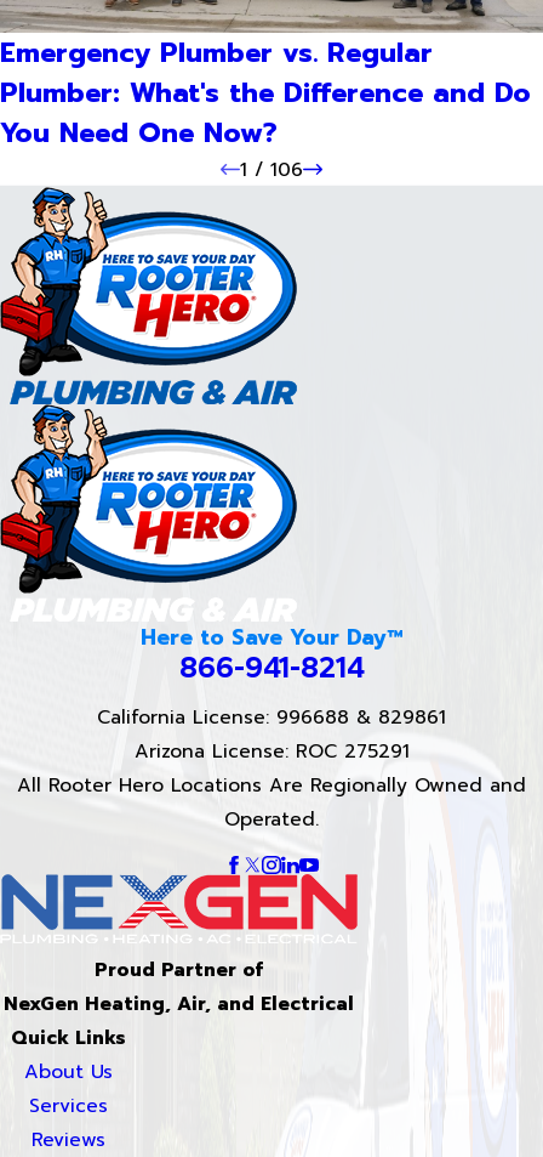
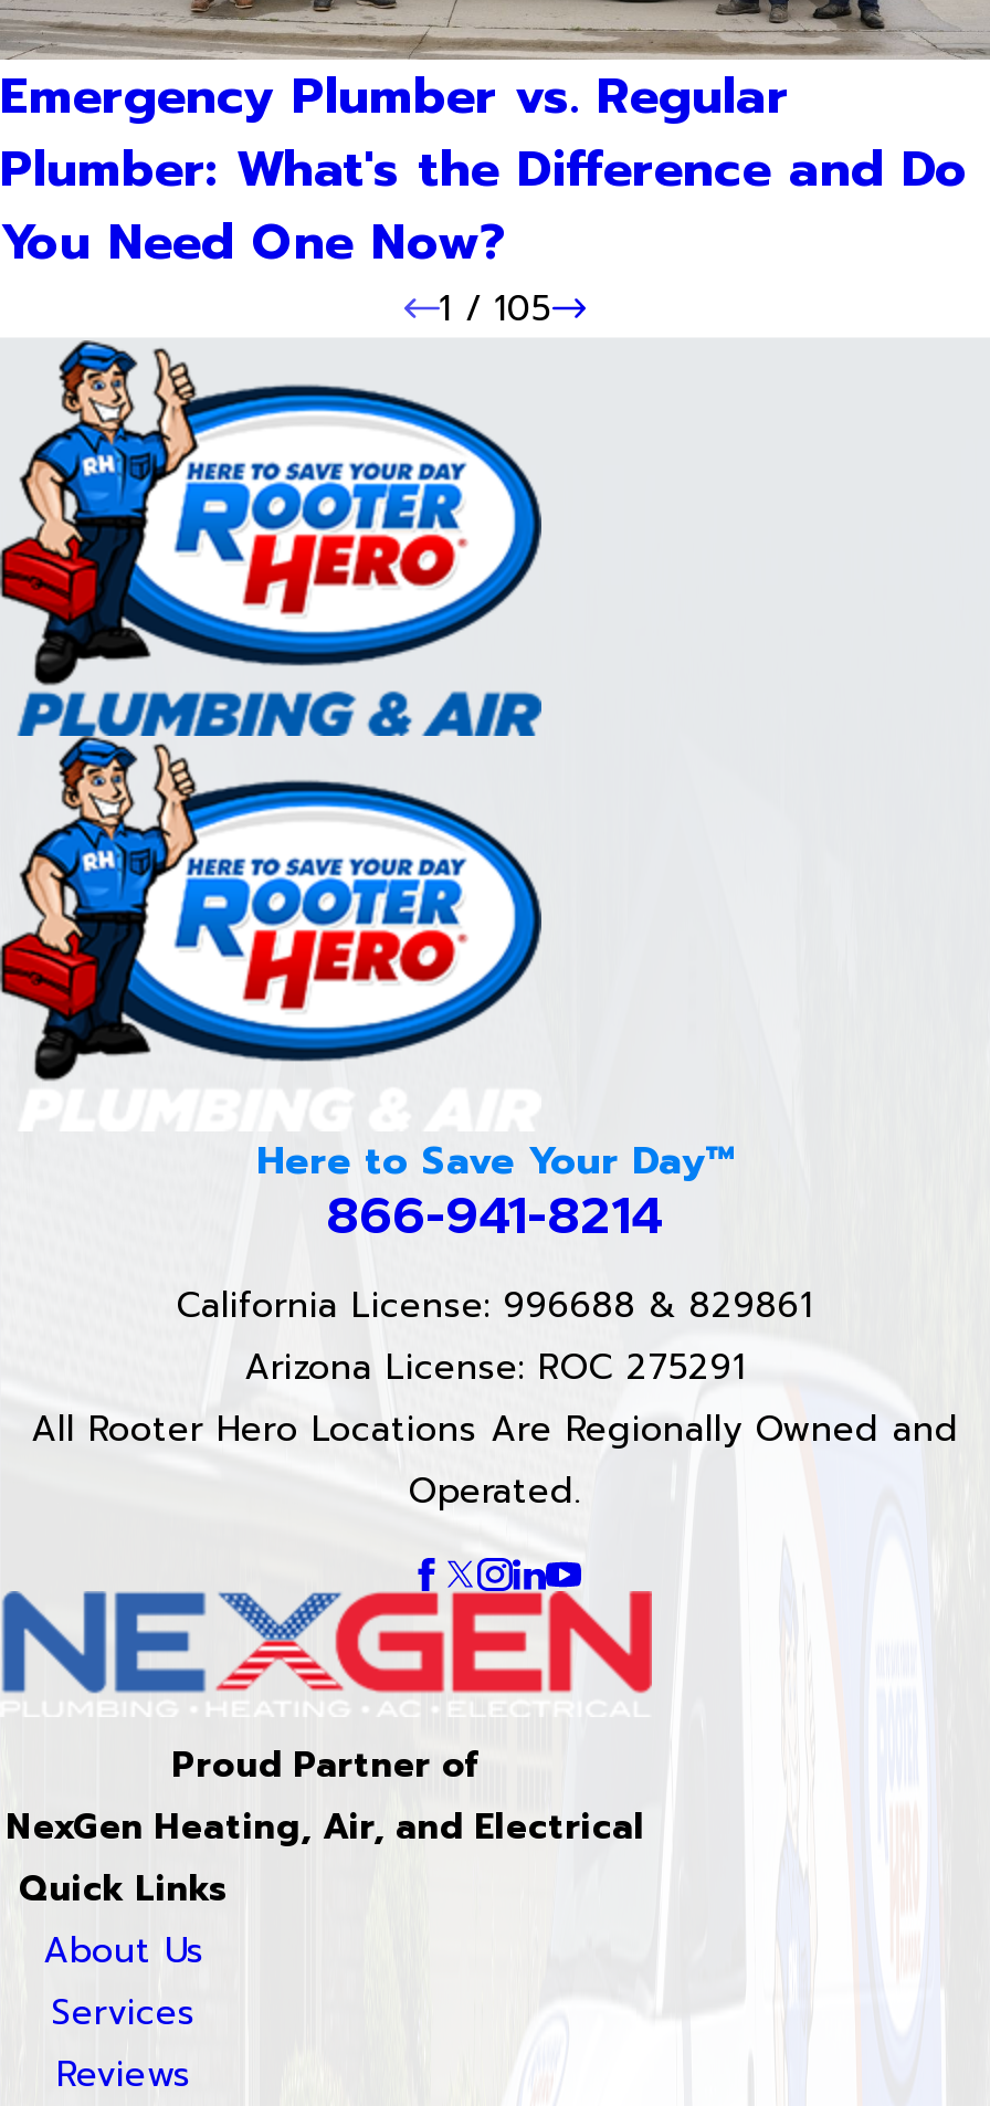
[240,155,303,184] 1 / 106 -> [439,282,551,335] 1 / 105

